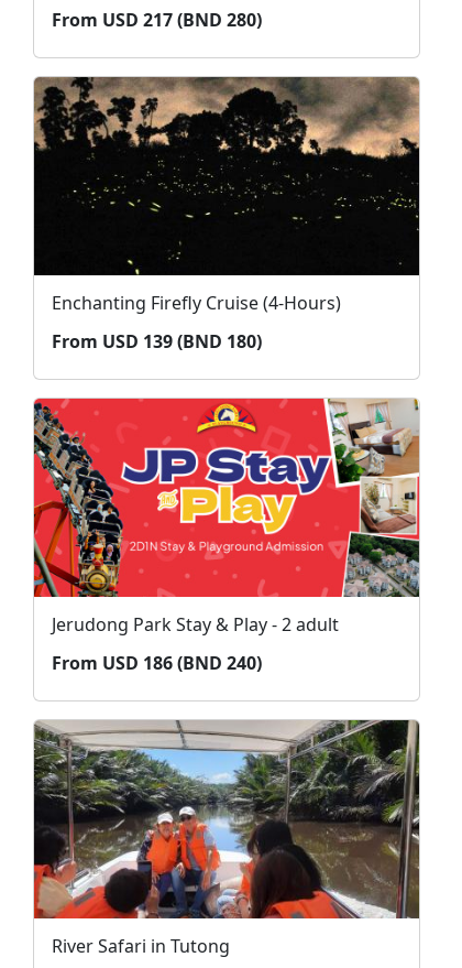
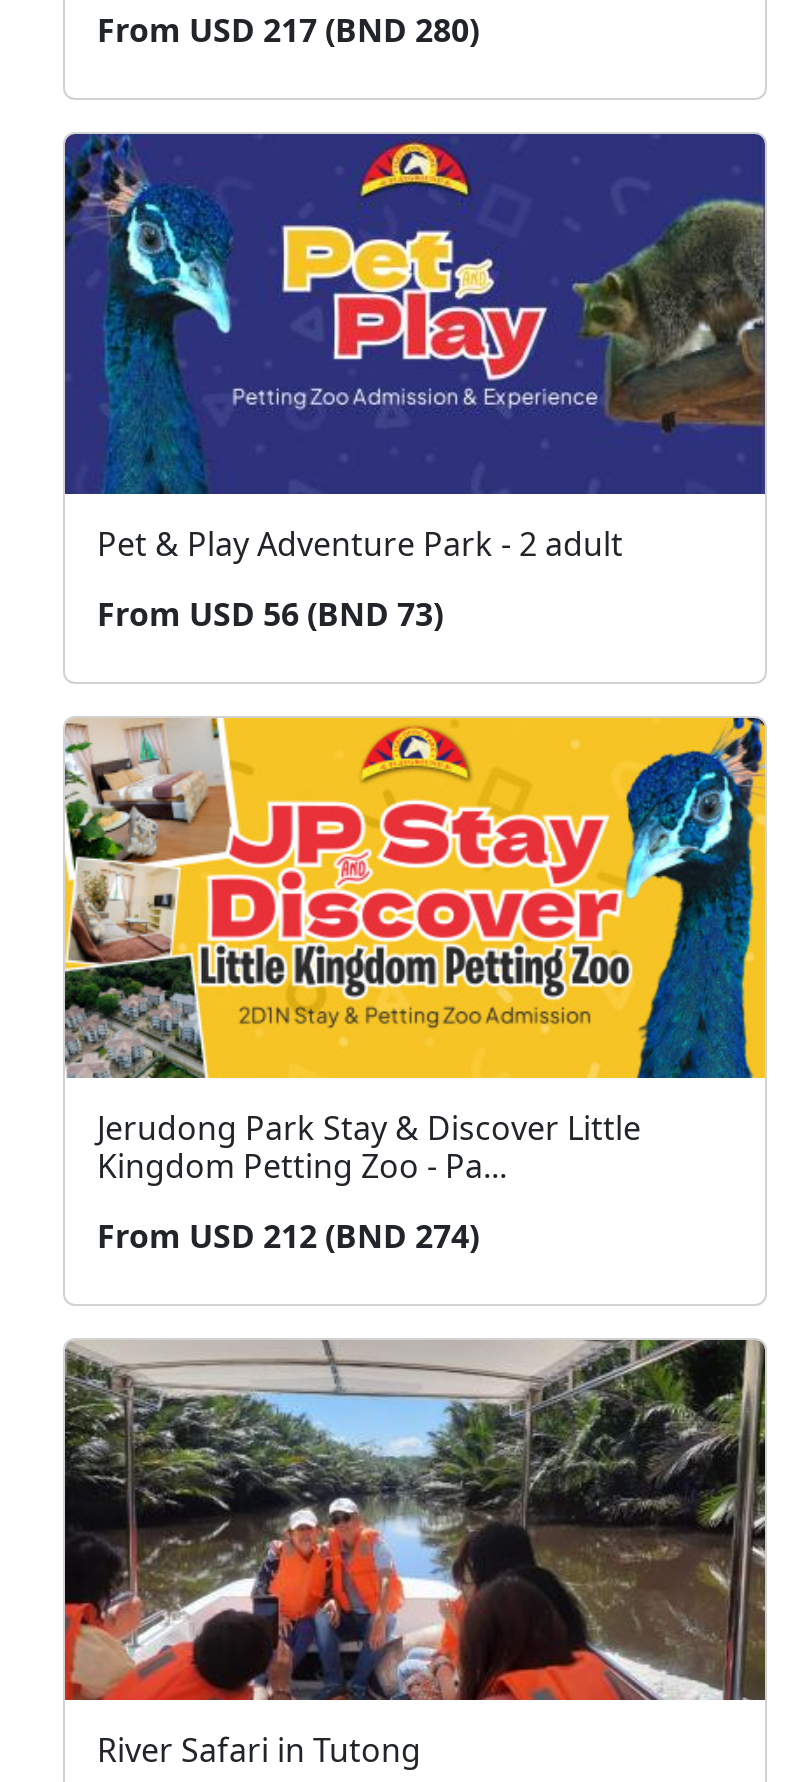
[33,76,420,315] [image] | Enchanting Firefly Cruise (4-Hours) -> [63,131,767,567] [image] | Pet & Play Adventure Park - 2 adult
[52,329,262,353] From USD 139 (BND 180) -> [97,593,443,637] From USD 56 (BND 73)
[33,398,420,636] [image] | Jerudong Park Stay & Play - 2 adult -> [63,715,767,1189] [image] | Jerudong Park Stay & Discover Little | Kingdom Petting Zoo - Pa...
[52,651,262,675] From USD 186 (BND 240) -> [97,1215,479,1259] From USD 212 (BND 274)

